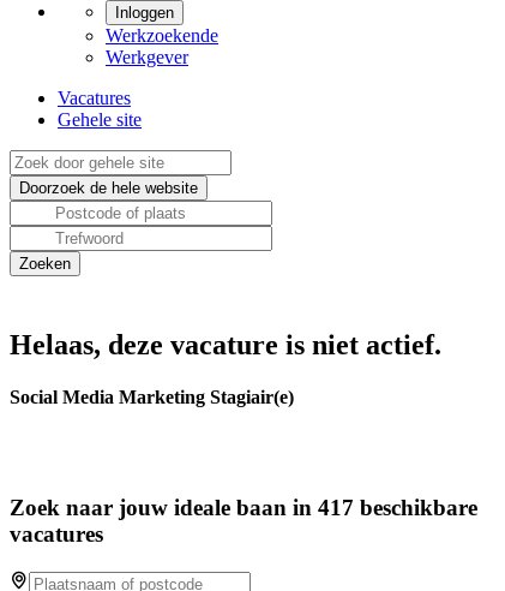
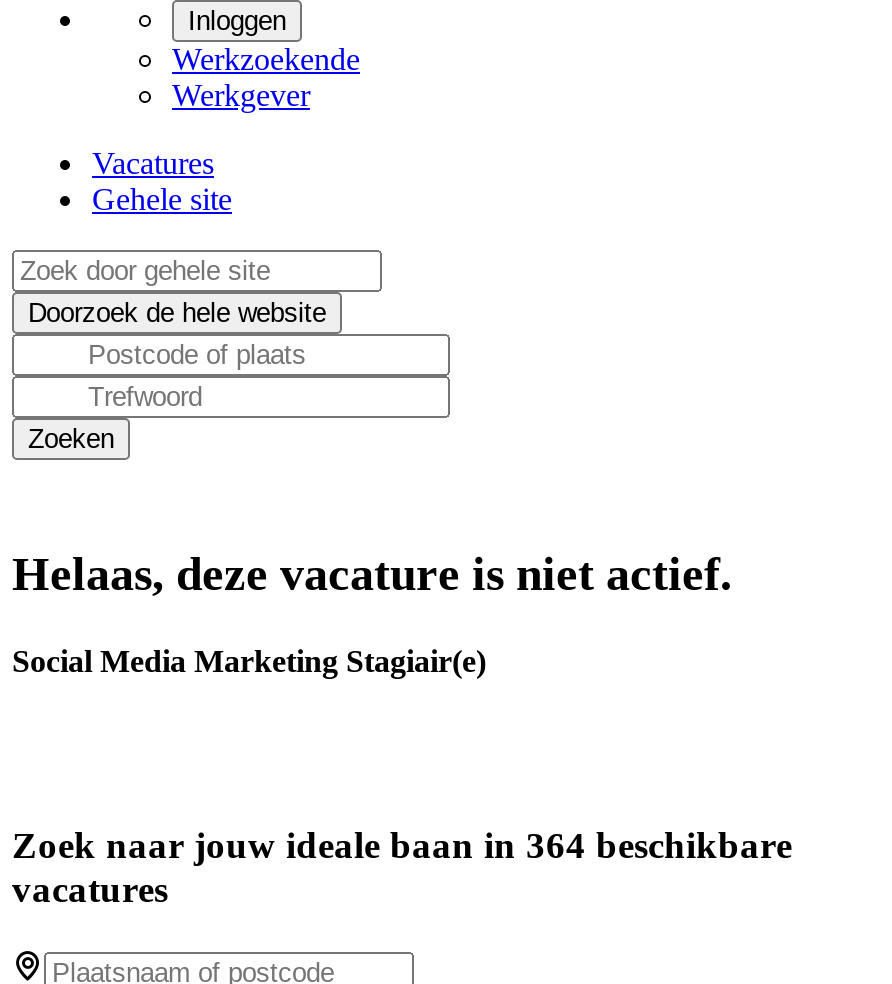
[10,495,477,520] Zoek naar jouw ideale baan in 417 beschikbare -> [12,824,792,866] Zoek naar jouw ideale baan in 364 beschikbare

